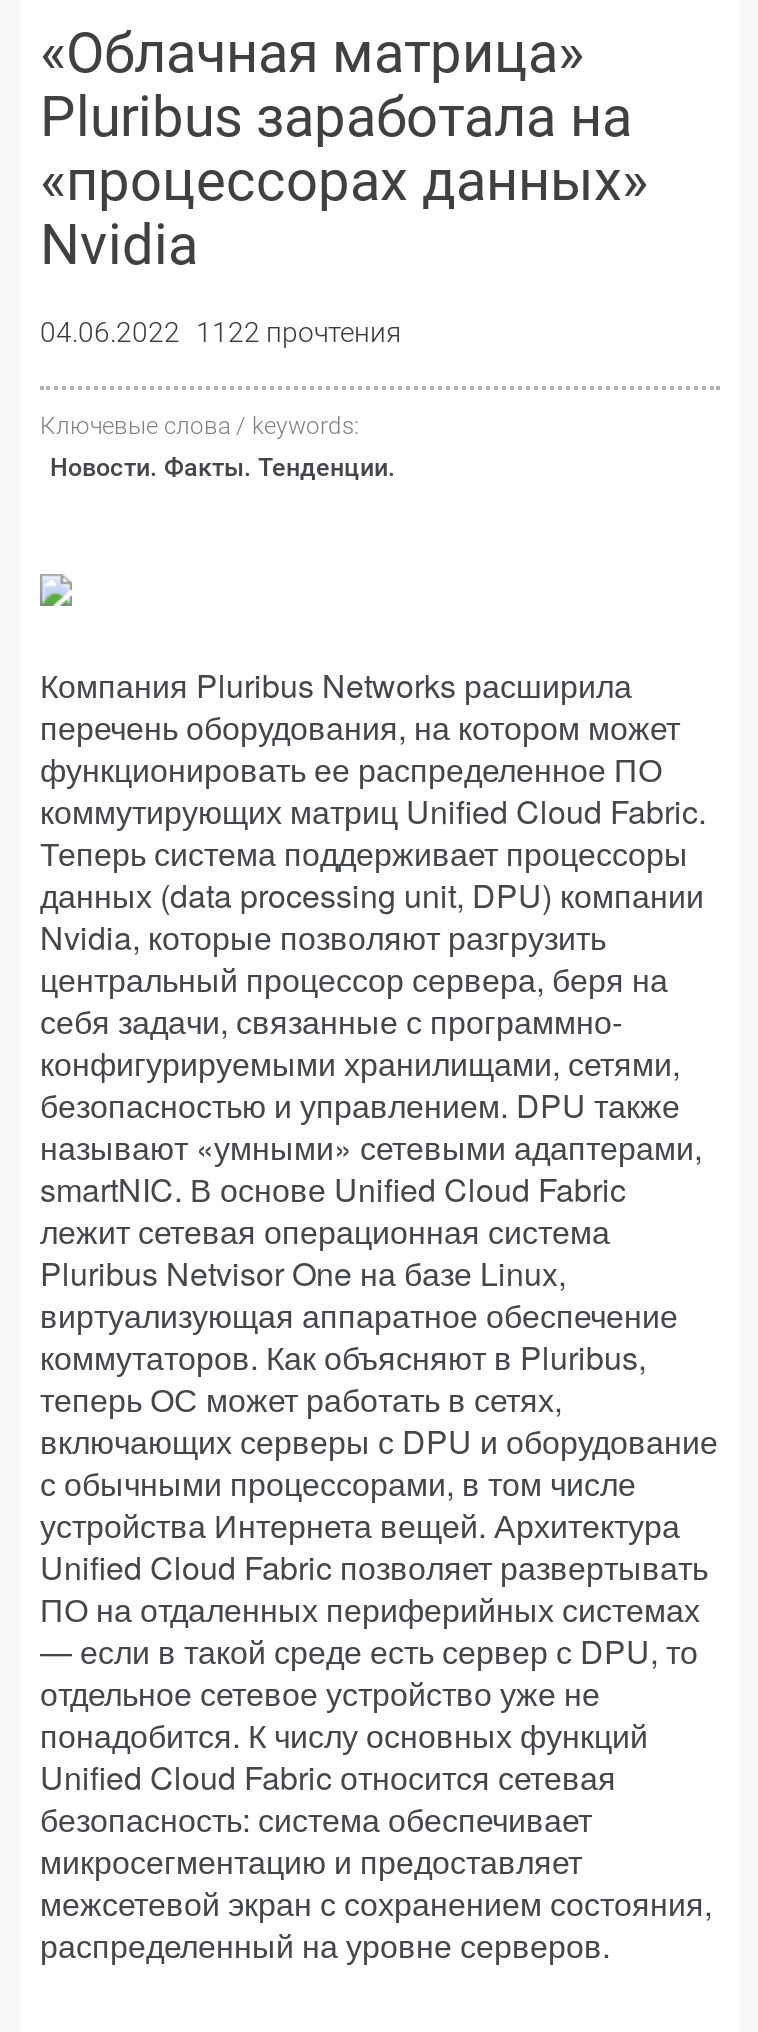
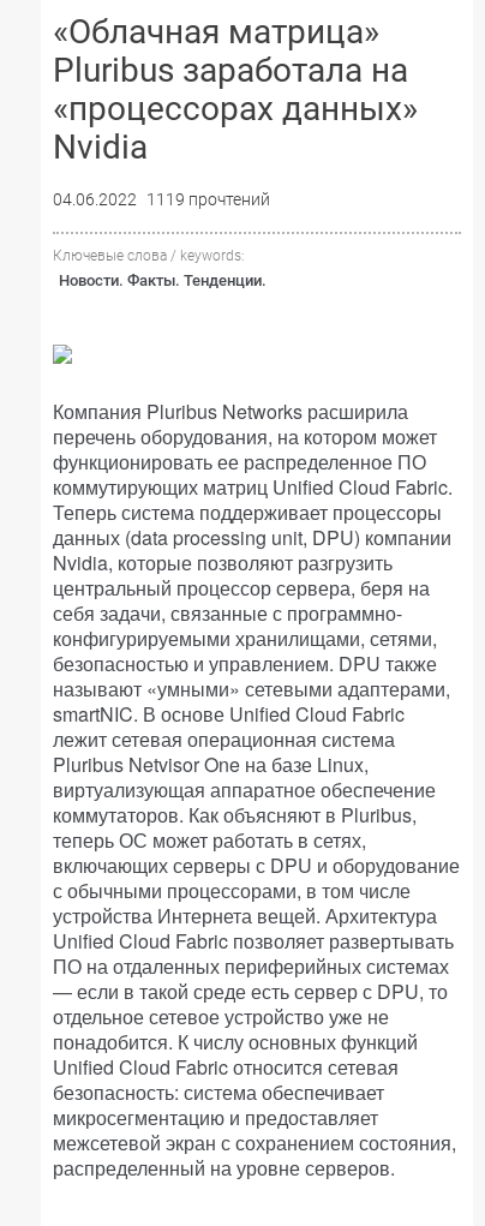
[40,316,402,348] 04.06.2022 1122 прочтения -> [53,190,270,209] 04.06.2022 1119 прочтений

